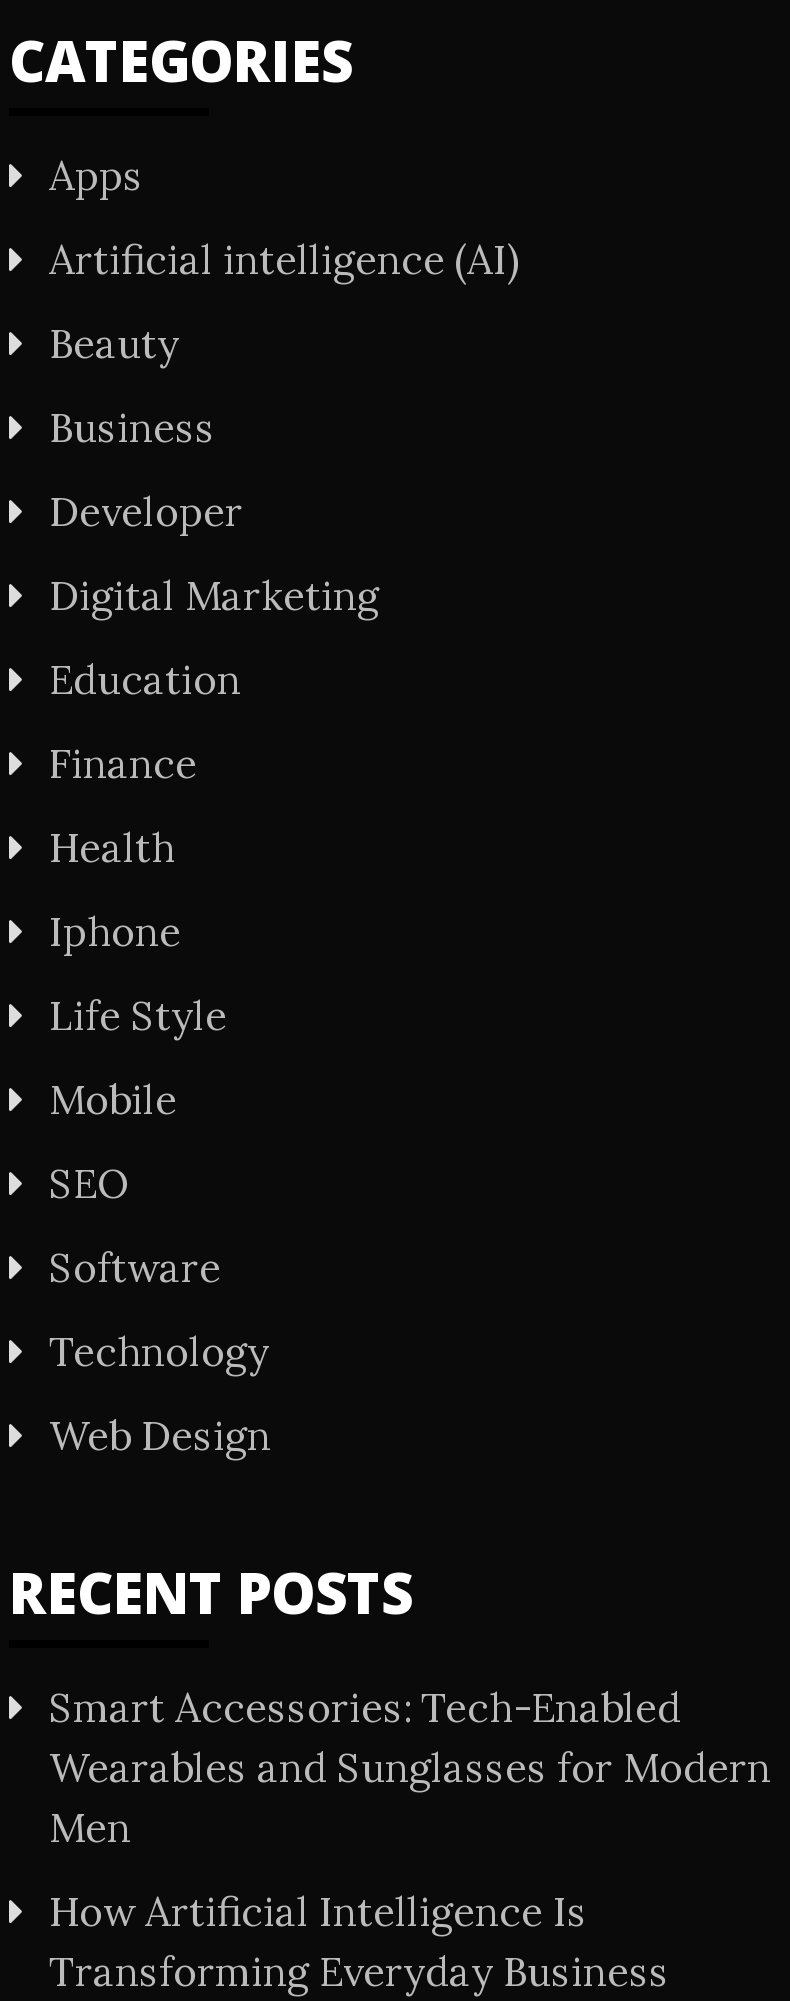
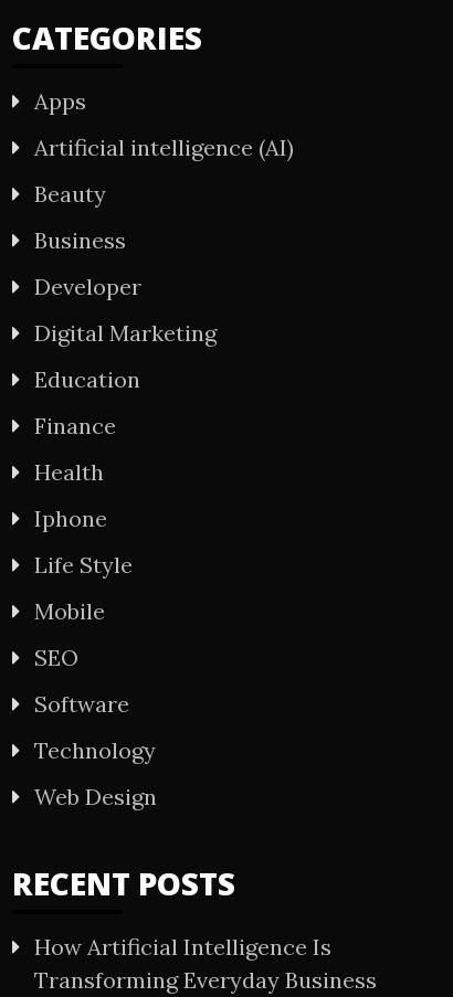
[49,1681,771,1851] Smart Accessories: Tech-Enabled | Wearables and Sunglasses for Modern | Men -> none

